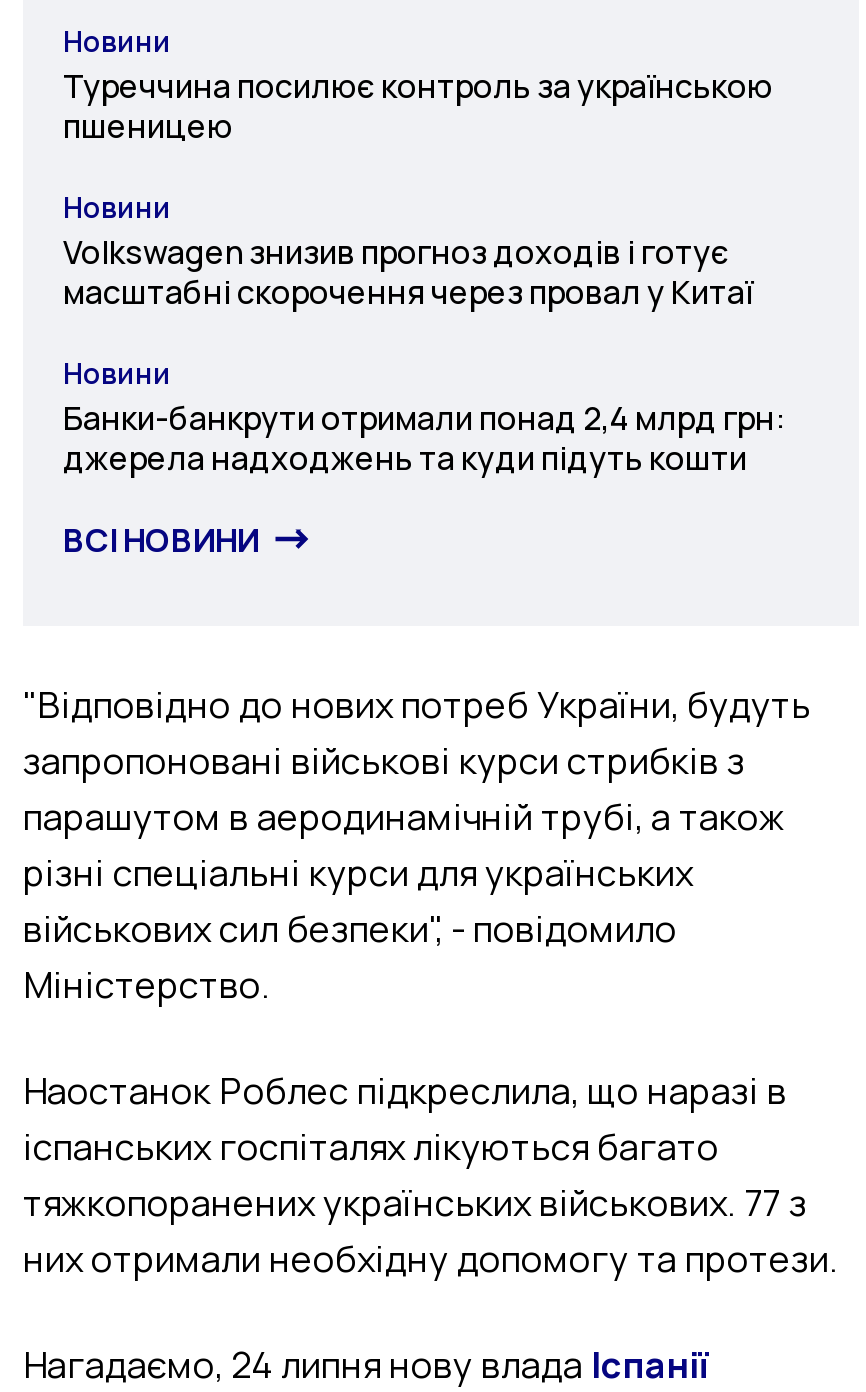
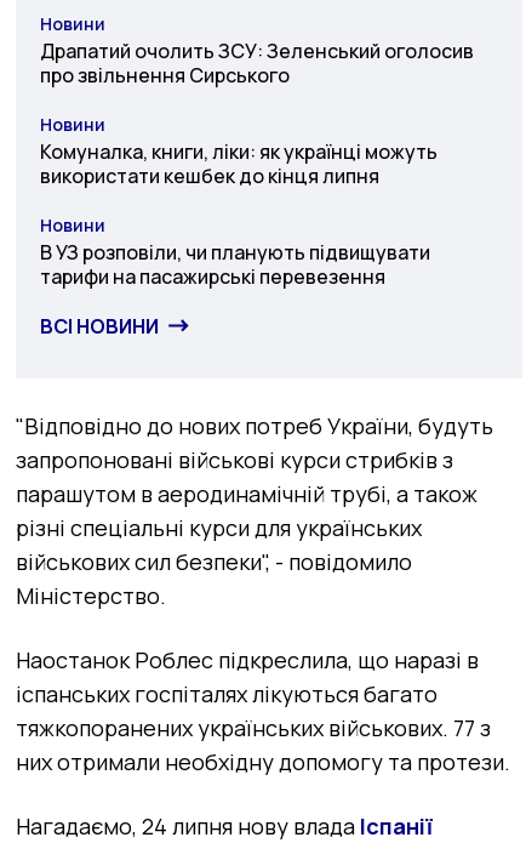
[63,64,773,148] Туреччина посилює контроль за українською | пшеницею -> [40,37,474,88] Драпатий очолить ЗСУ: Зеленський оголосив | про звільнення Сирського
[63,230,753,314] Volkswagen знизив прогноз доходів і готує | масштабні скорочення через провал у Китаї -> [40,138,438,189] Комуналка, книги, ліки: як українці можуть | використати кешбек до кінця липня
[63,396,785,480] Банки-банкрути отримали понад 2,4 млрд грн: | джерела надходжень та куди підуть кошти -> [40,239,430,290] В УЗ розповіли, чи планують підвищувати | тарифи на пасажирські перевезення

